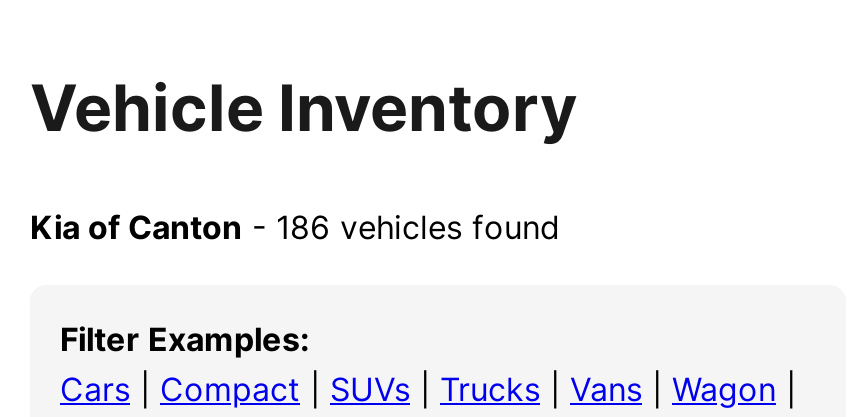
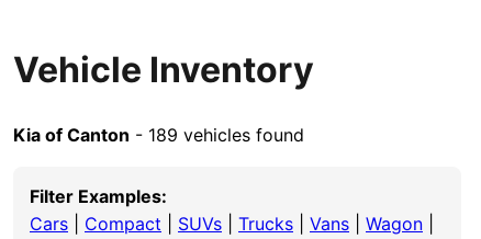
[30,207,560,247] Kia of Canton - 186 vehicles found -> [13,124,304,146] Kia of Canton - 189 vehicles found

